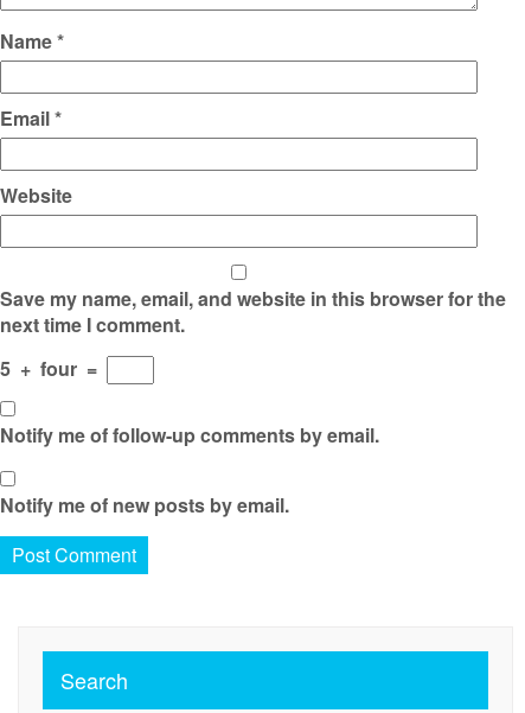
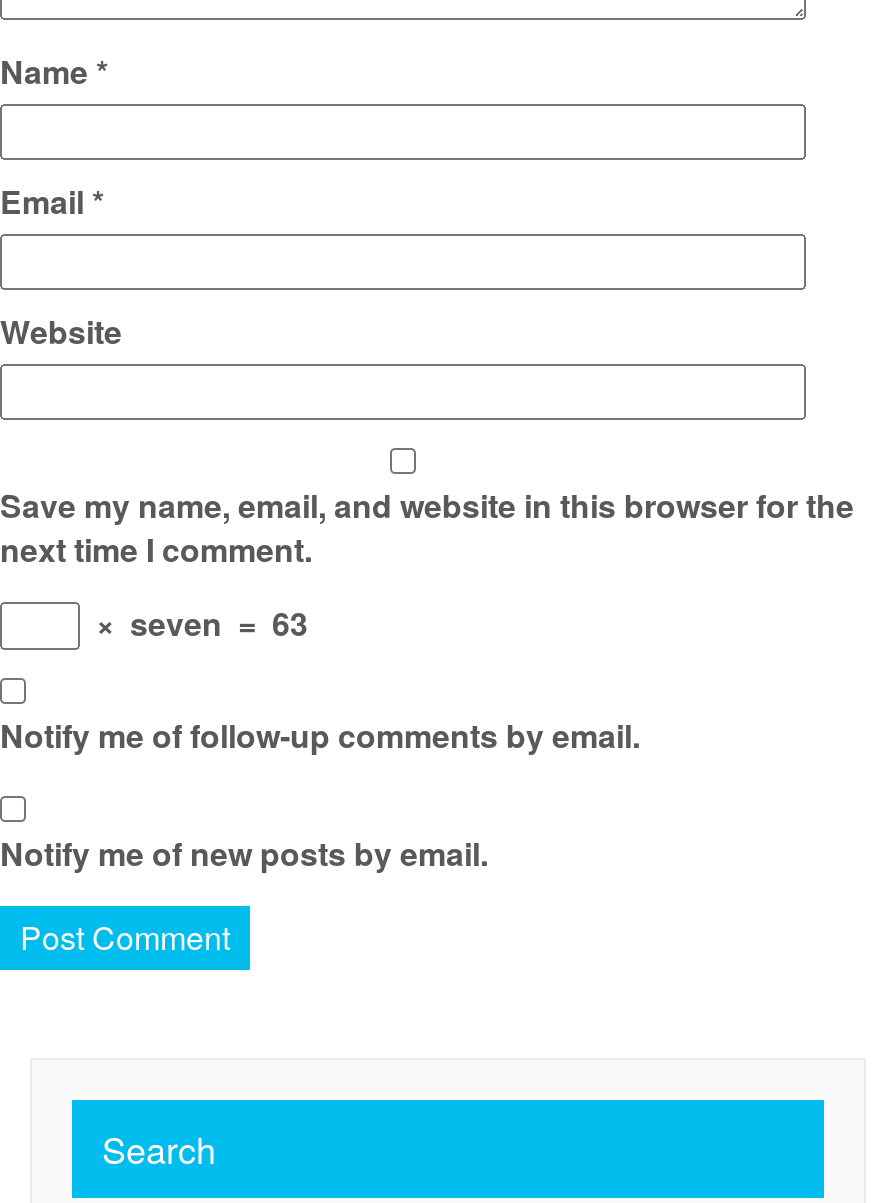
[0,355,102,382] 5 + four = -> [88,600,308,646] × seven = 63

